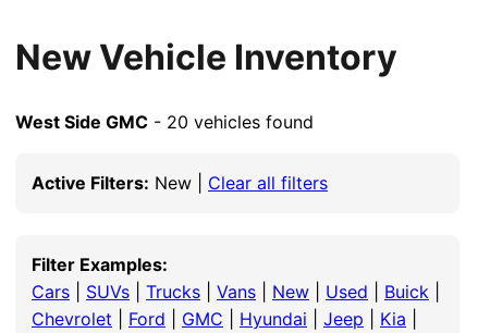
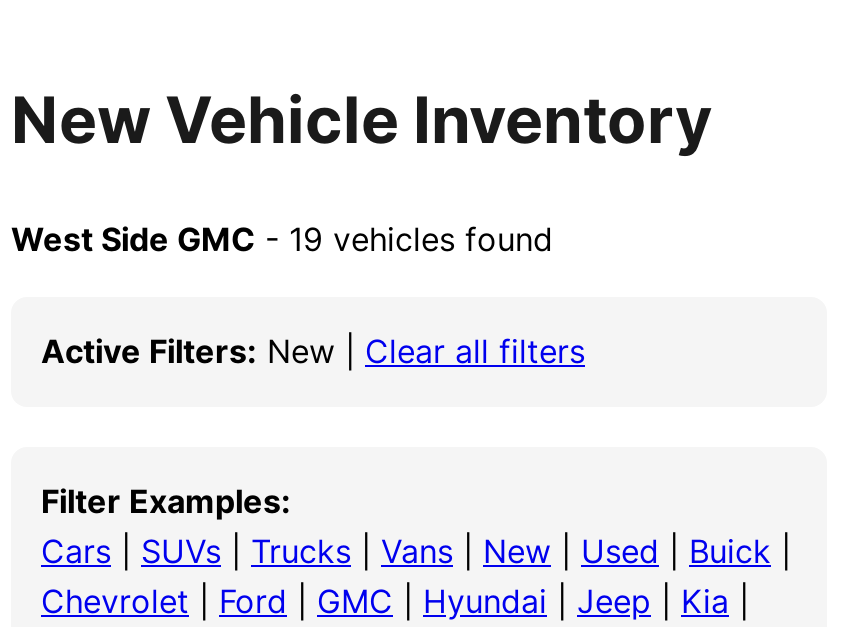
[15,111,314,133] West Side GMC - 20 vehicles found -> [11,219,553,259] West Side GMC - 19 vehicles found

